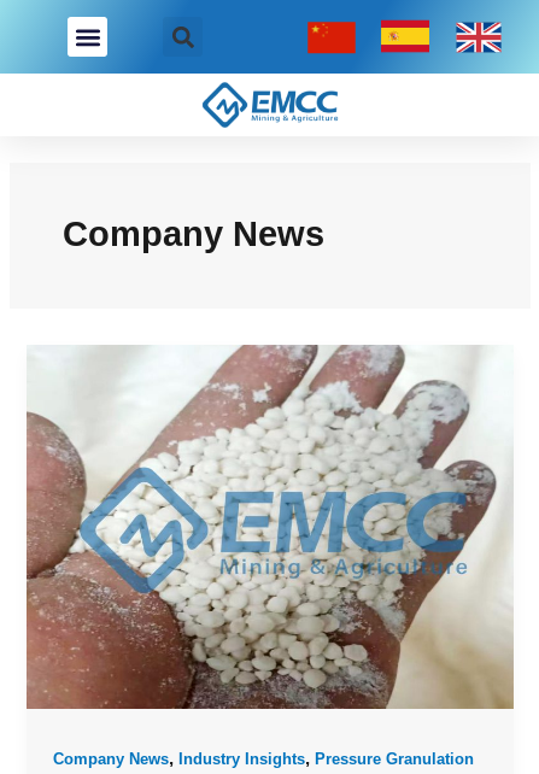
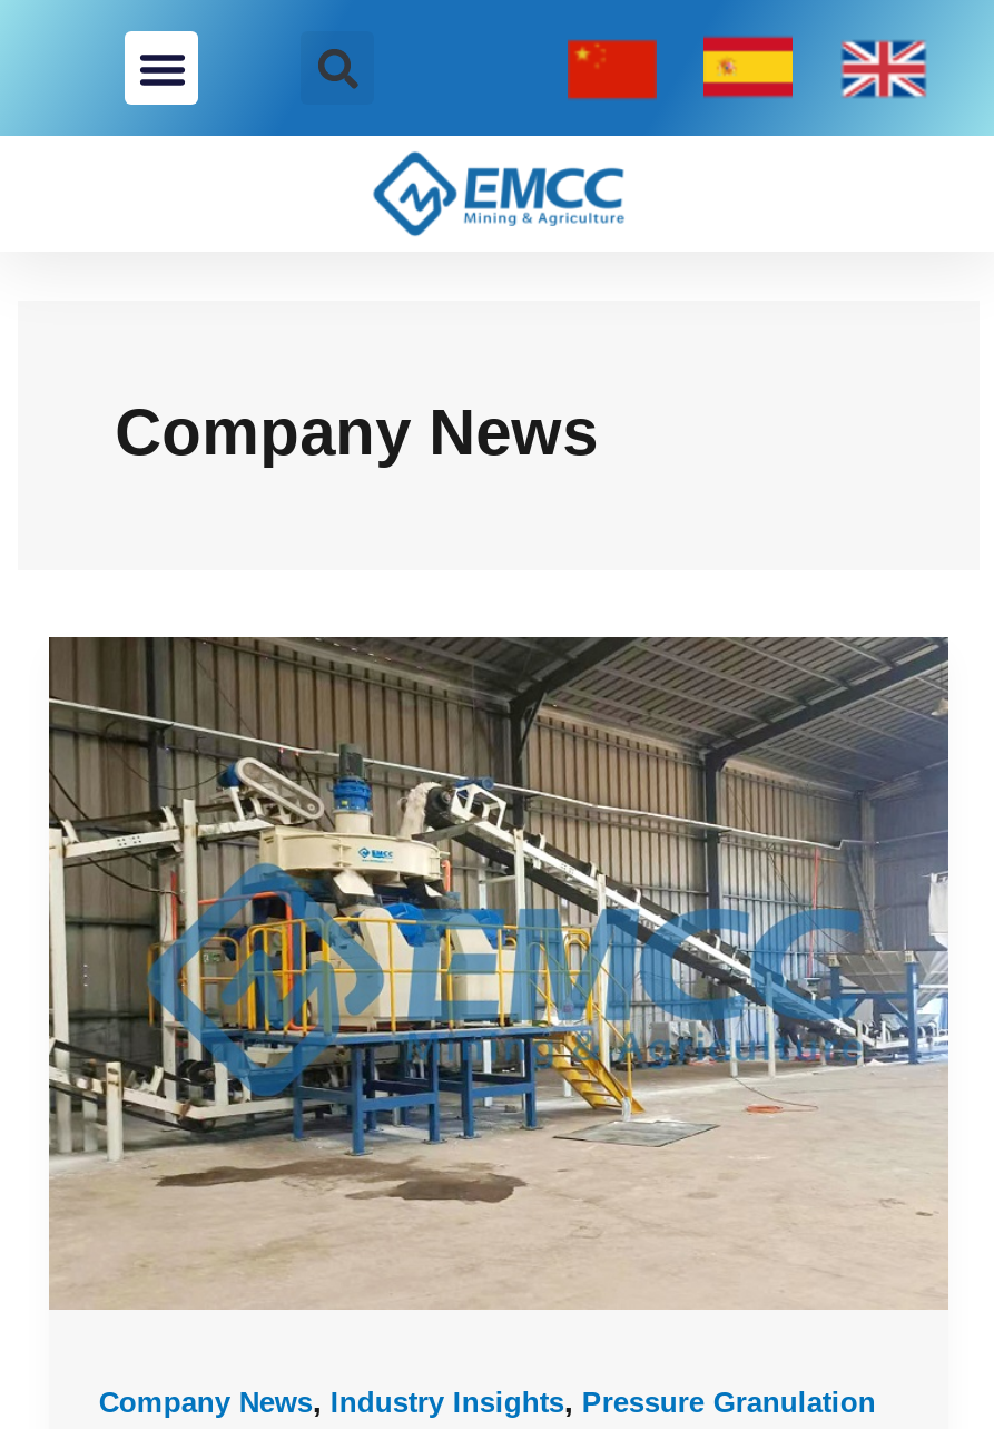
[27,345,514,710] [image] -> [47,635,951,1310] [image]

